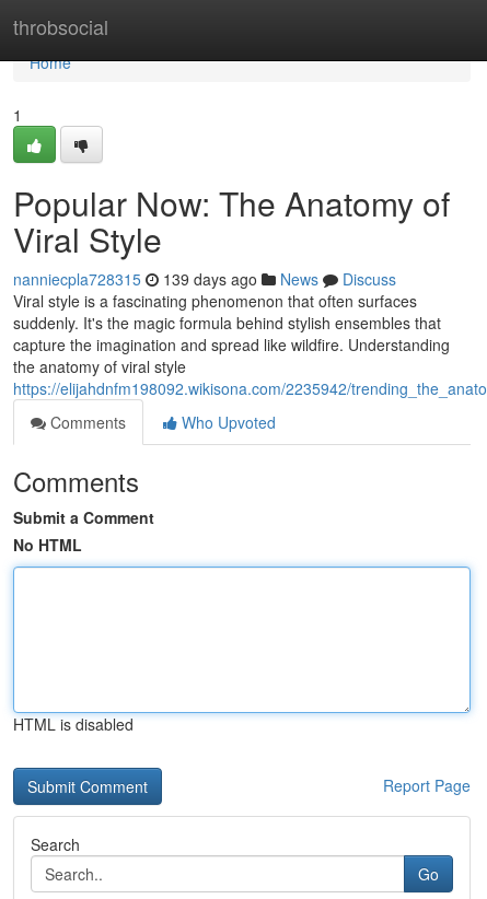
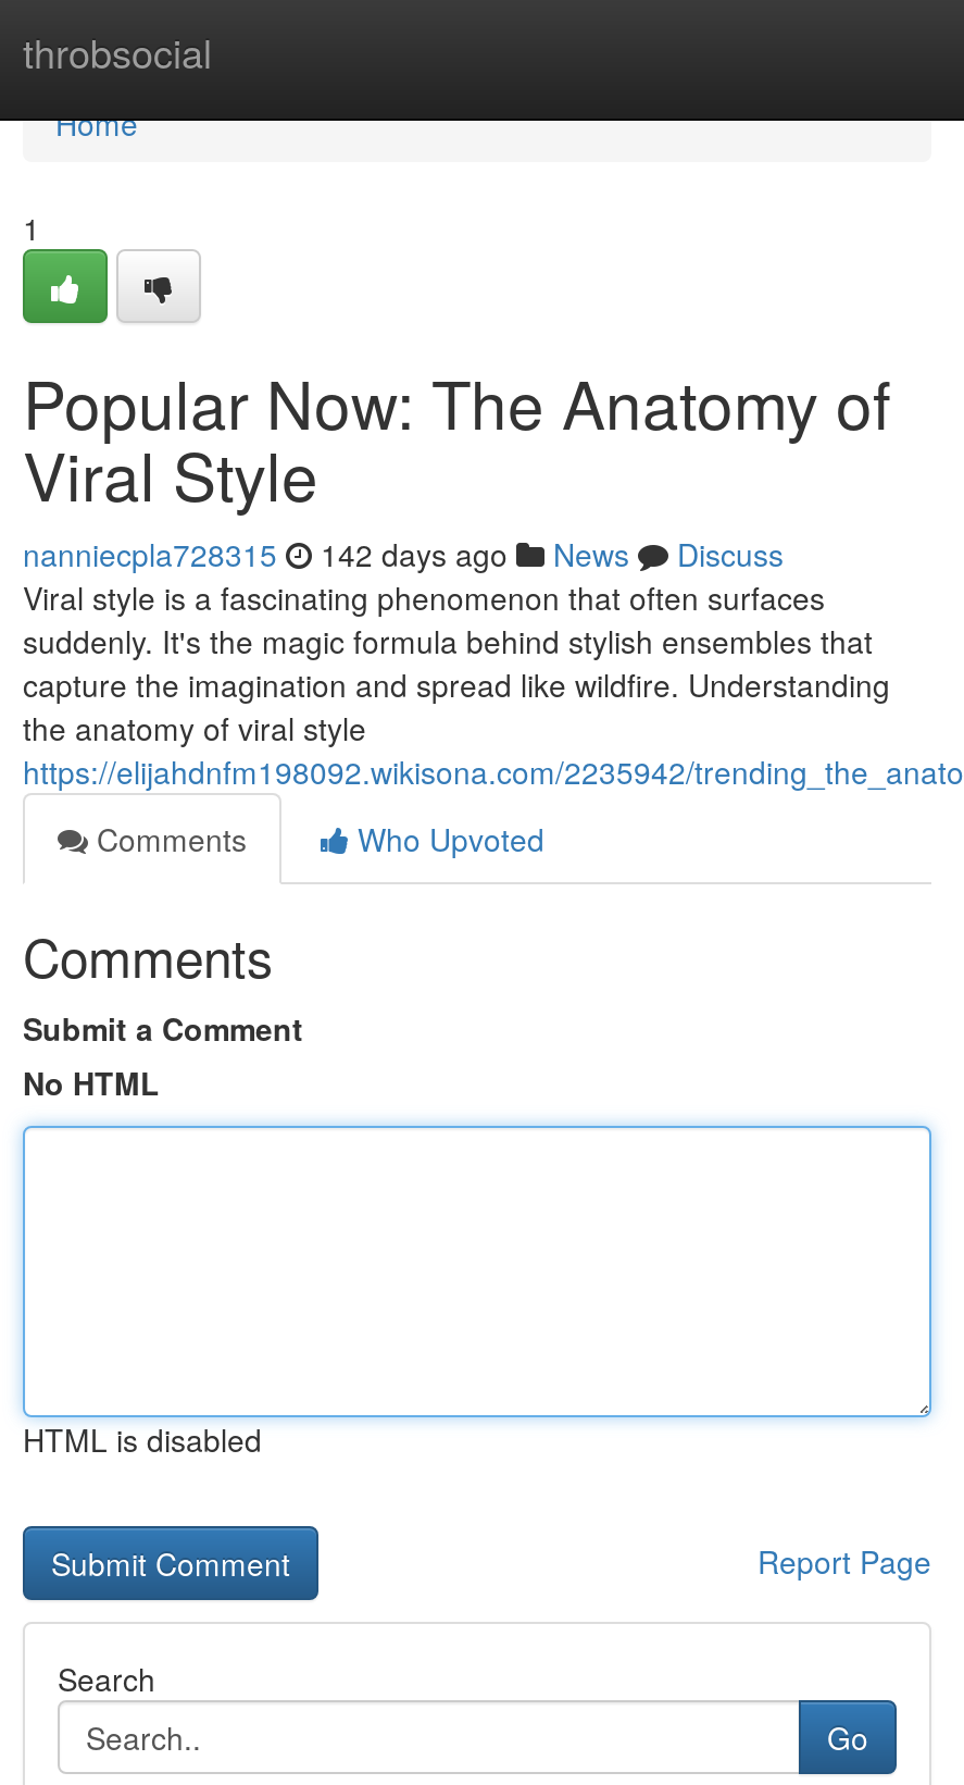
[13,268,396,290] nanniecpla728315 139 days ago News Discuss -> [23,532,784,575] nanniecpla728315 142 days ago News Discuss

